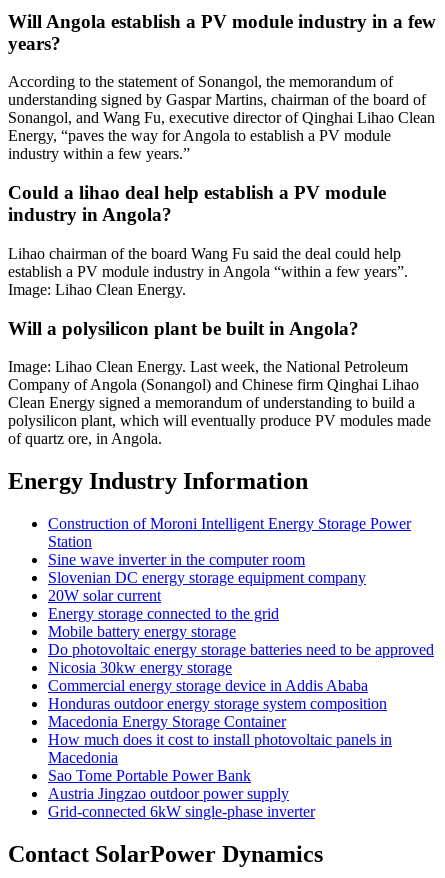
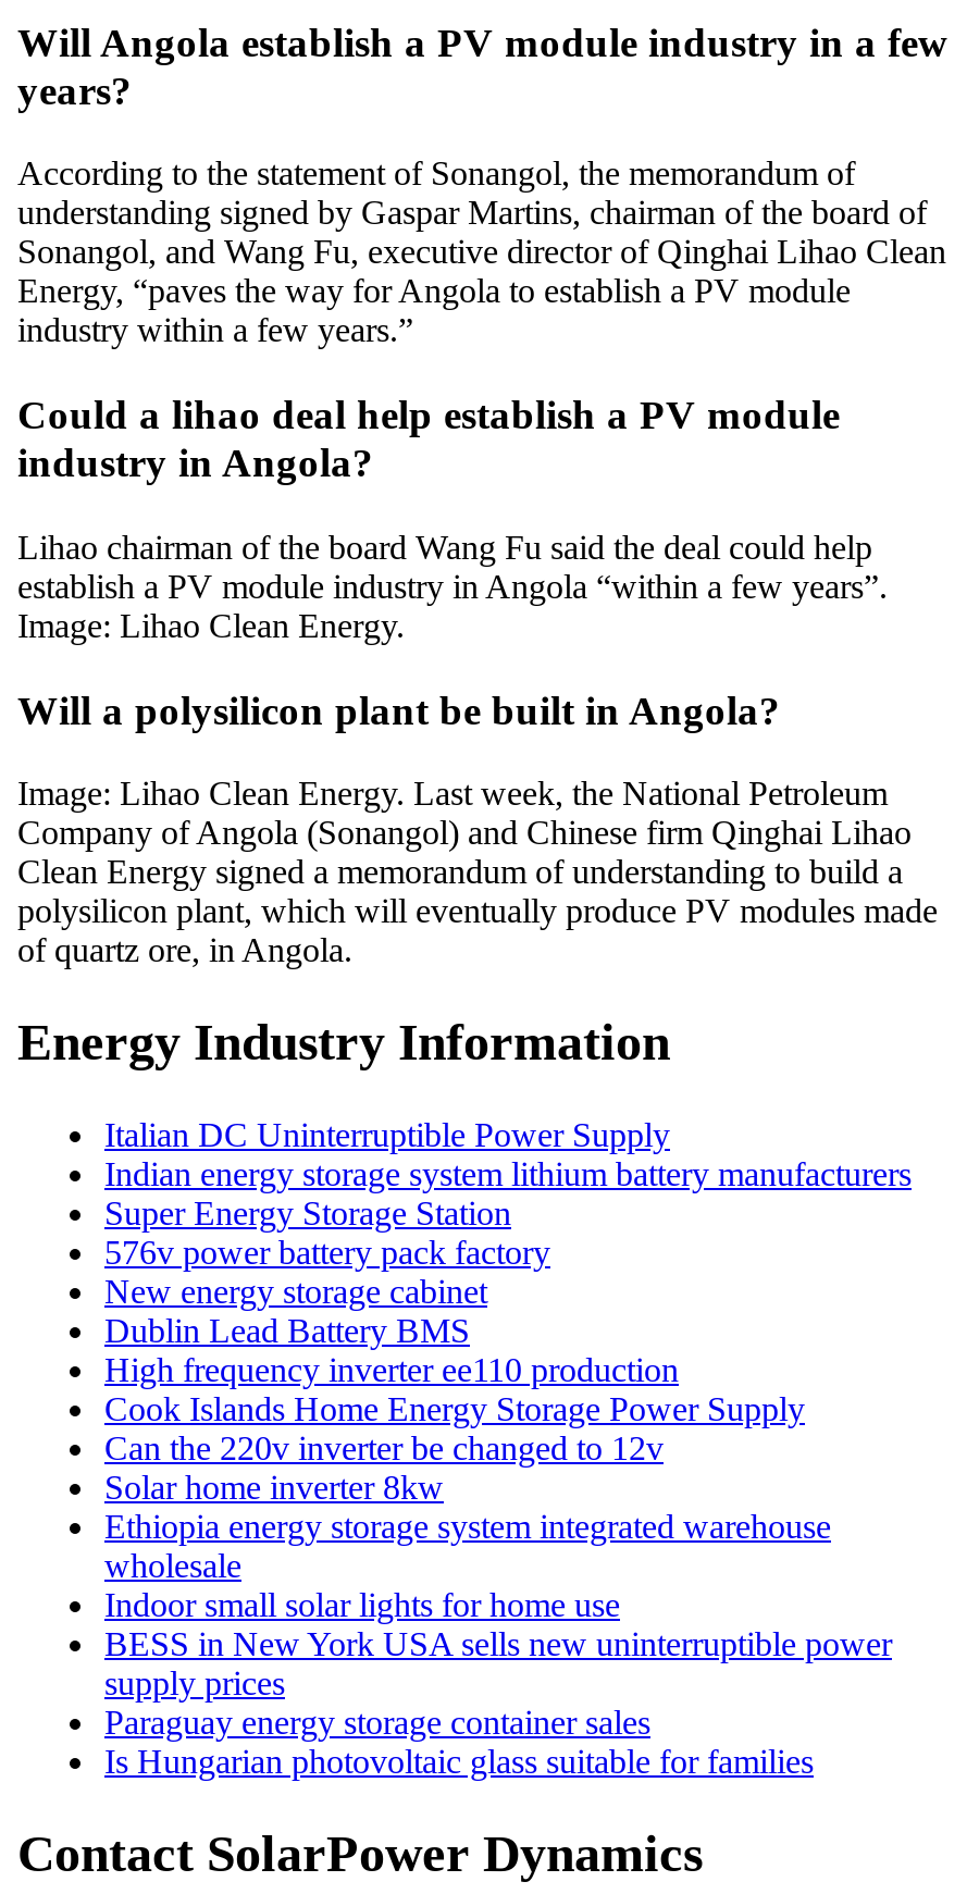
[48,515,434,820] Construction of Moroni Intelligent Energy Storage Power | Station | Sine wave inverter in the computer room | Slovenian DC energy storage equipment company | 20W solar current | Energy storage connected to the grid | Mobile battery energy storage | Do photovoltaic energy storage batteries need to be approved | Nicosia 30kw energy storage | Commercial energy storage device in Addis Ababa | Honduras outdoor energy storage system composition | Macedonia Energy Storage Container | How much does it cost to install photovoltaic panels in | Macedonia | Sao Tome Portable Power Bank | Austria Jingzao outdoor power supply | Grid-connected 6kW single-phase inverter -> [104,1117,912,1780] Italian DC Uninterruptible Power Supply | Indian energy storage system lithium battery manufacturers | Super Energy Storage Station | 576v power battery pack factory | New energy storage cabinet | Dublin Lead Battery BMS | High frequency inverter ee110 production | Cook Islands Home Energy Storage Power Supply | Can the 220v inverter be changed to 12v | Solar home inverter 8kw | Ethiopia energy storage system integrated warehouse | wholesale | Indoor small solar lights for home use | BESS in New York USA sells new uninterruptible power | supply prices | Paraguay energy storage container sales | Is Hungarian photovoltaic glass suitable for families

